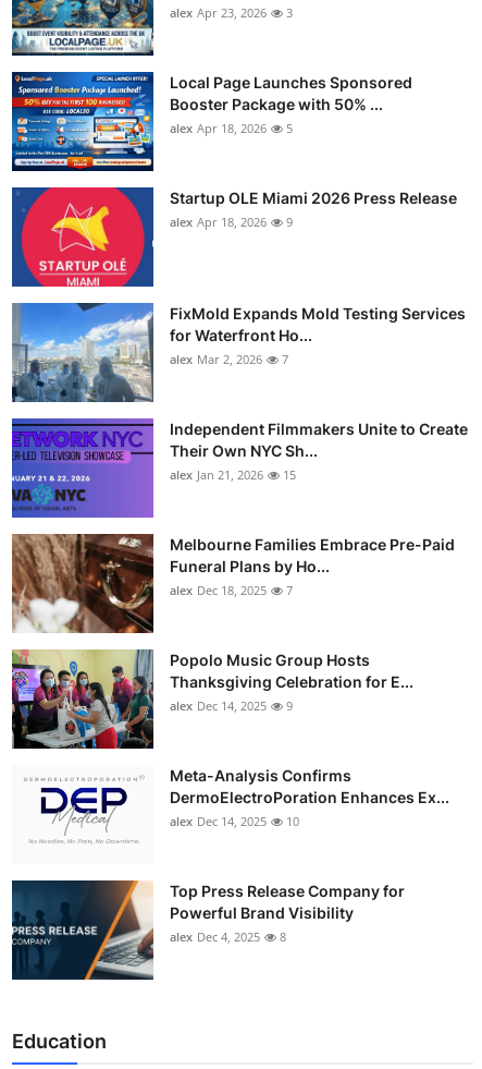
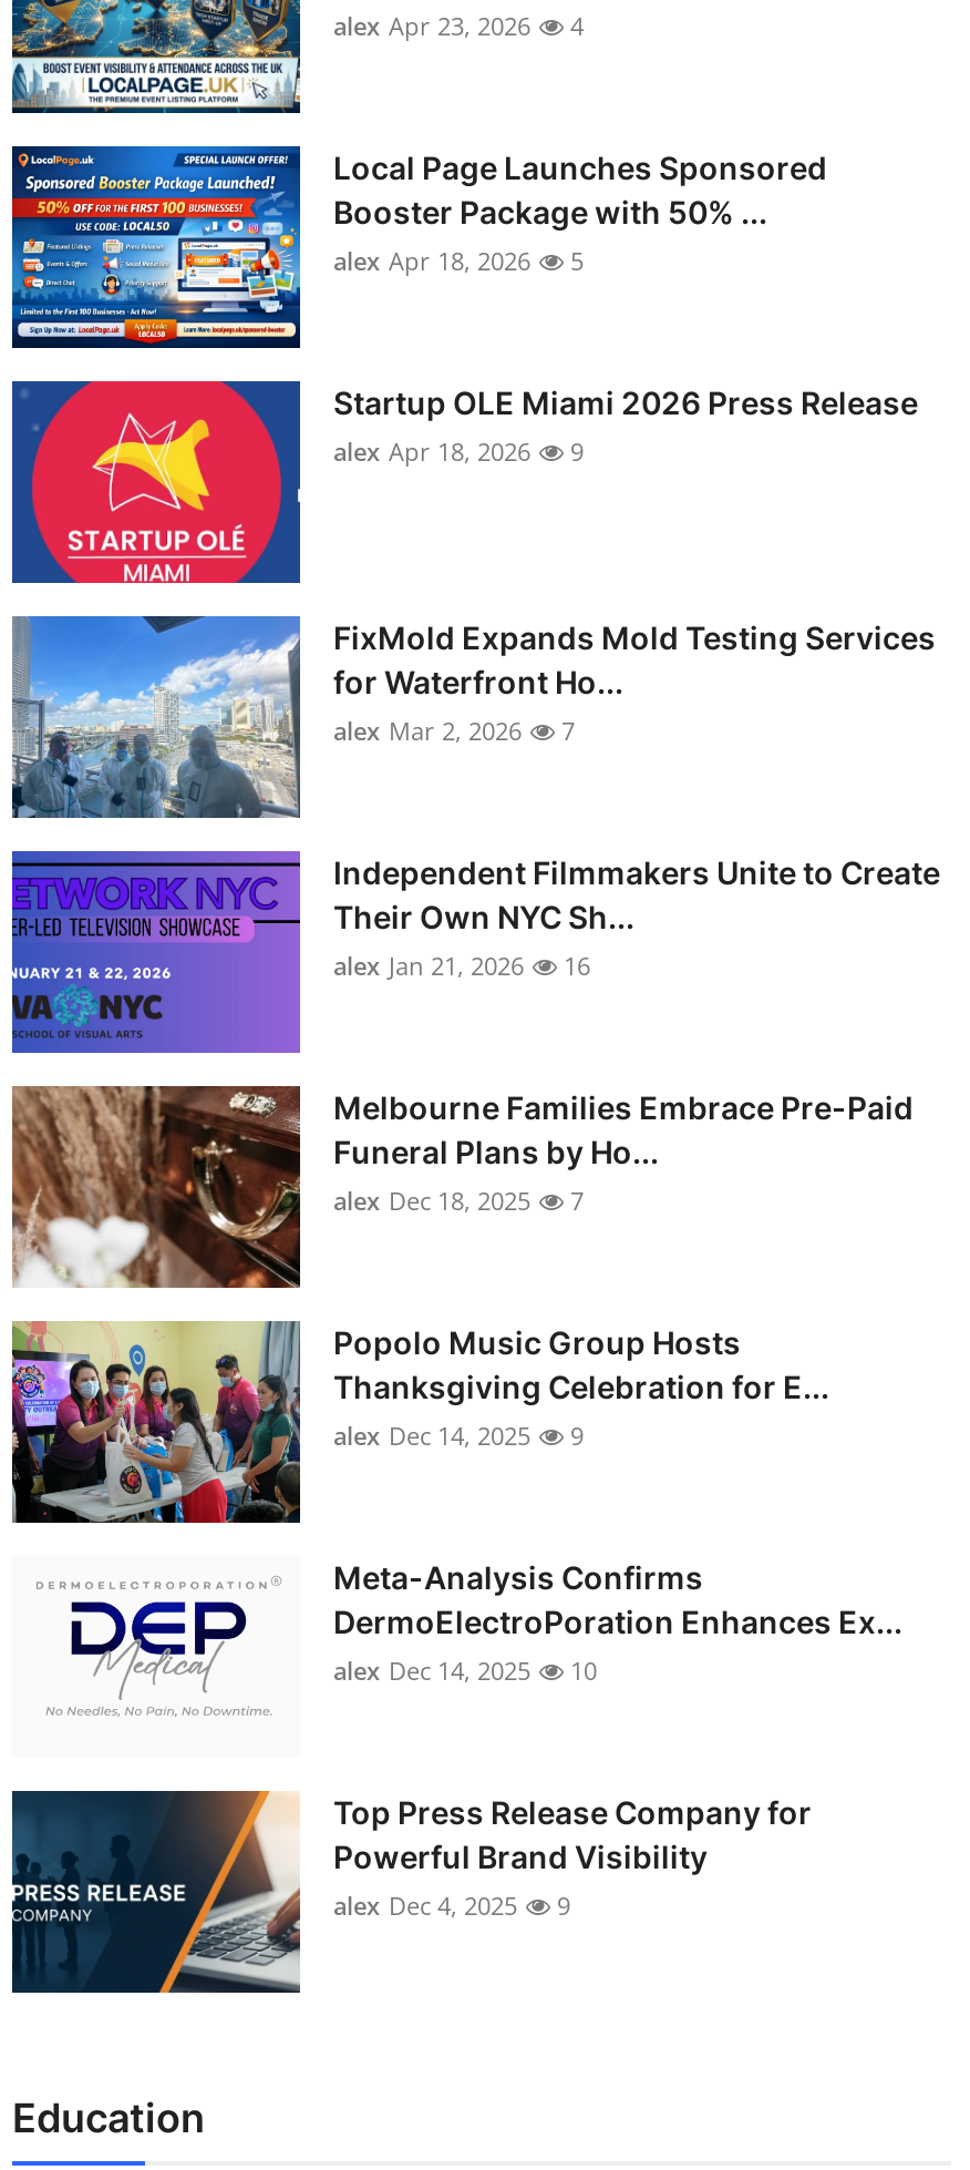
[170,4,293,21] alex Apr 23, 2026 3 -> [333,9,584,42] alex Apr 23, 2026 4
[170,466,296,483] alex Jan 21, 2026 15 -> [333,949,590,982] alex Jan 21, 2026 16
[170,928,286,945] alex Dec 4, 2025 8 -> [333,1888,570,1922] alex Dec 4, 2025 9

